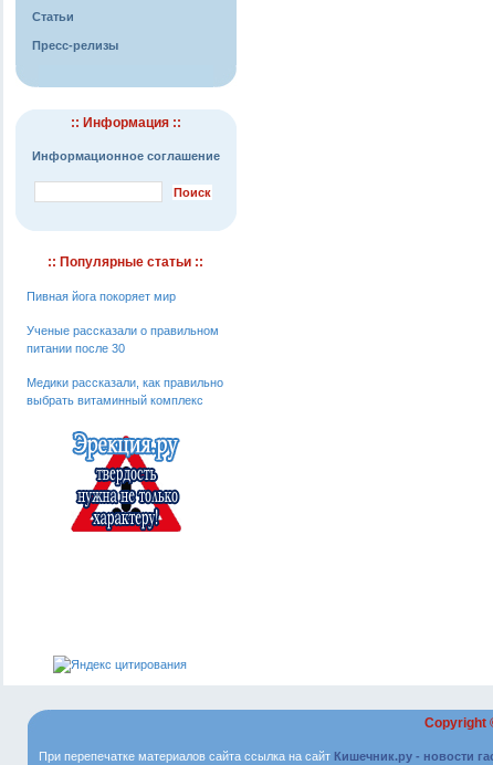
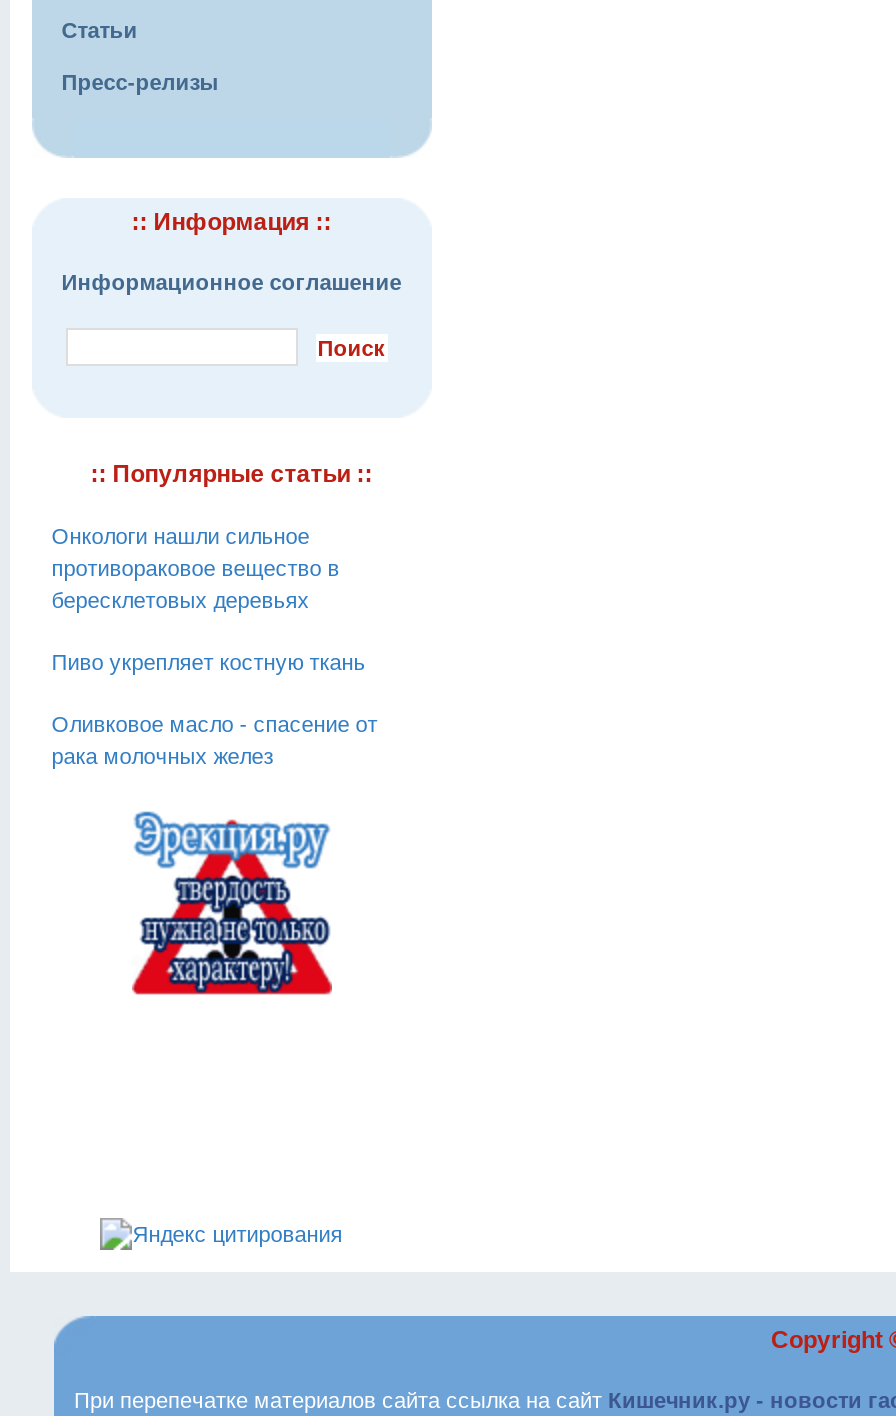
[26,290,176,303] Пивная йога покоряет мир -> [52,524,340,612] Онкологи нашли сильное | противораковое вещество в | бересклетовых деревьях
[26,324,219,355] Ученые рассказали о правильном | питании после 30 -> [52,650,366,674] Пиво укрепляет костную ткань
[26,376,223,407] Медики рассказали, как правильно | выбрать витаминный комплекс -> [52,712,378,768] Оливковое масло - спасение от | рака молочных желез

